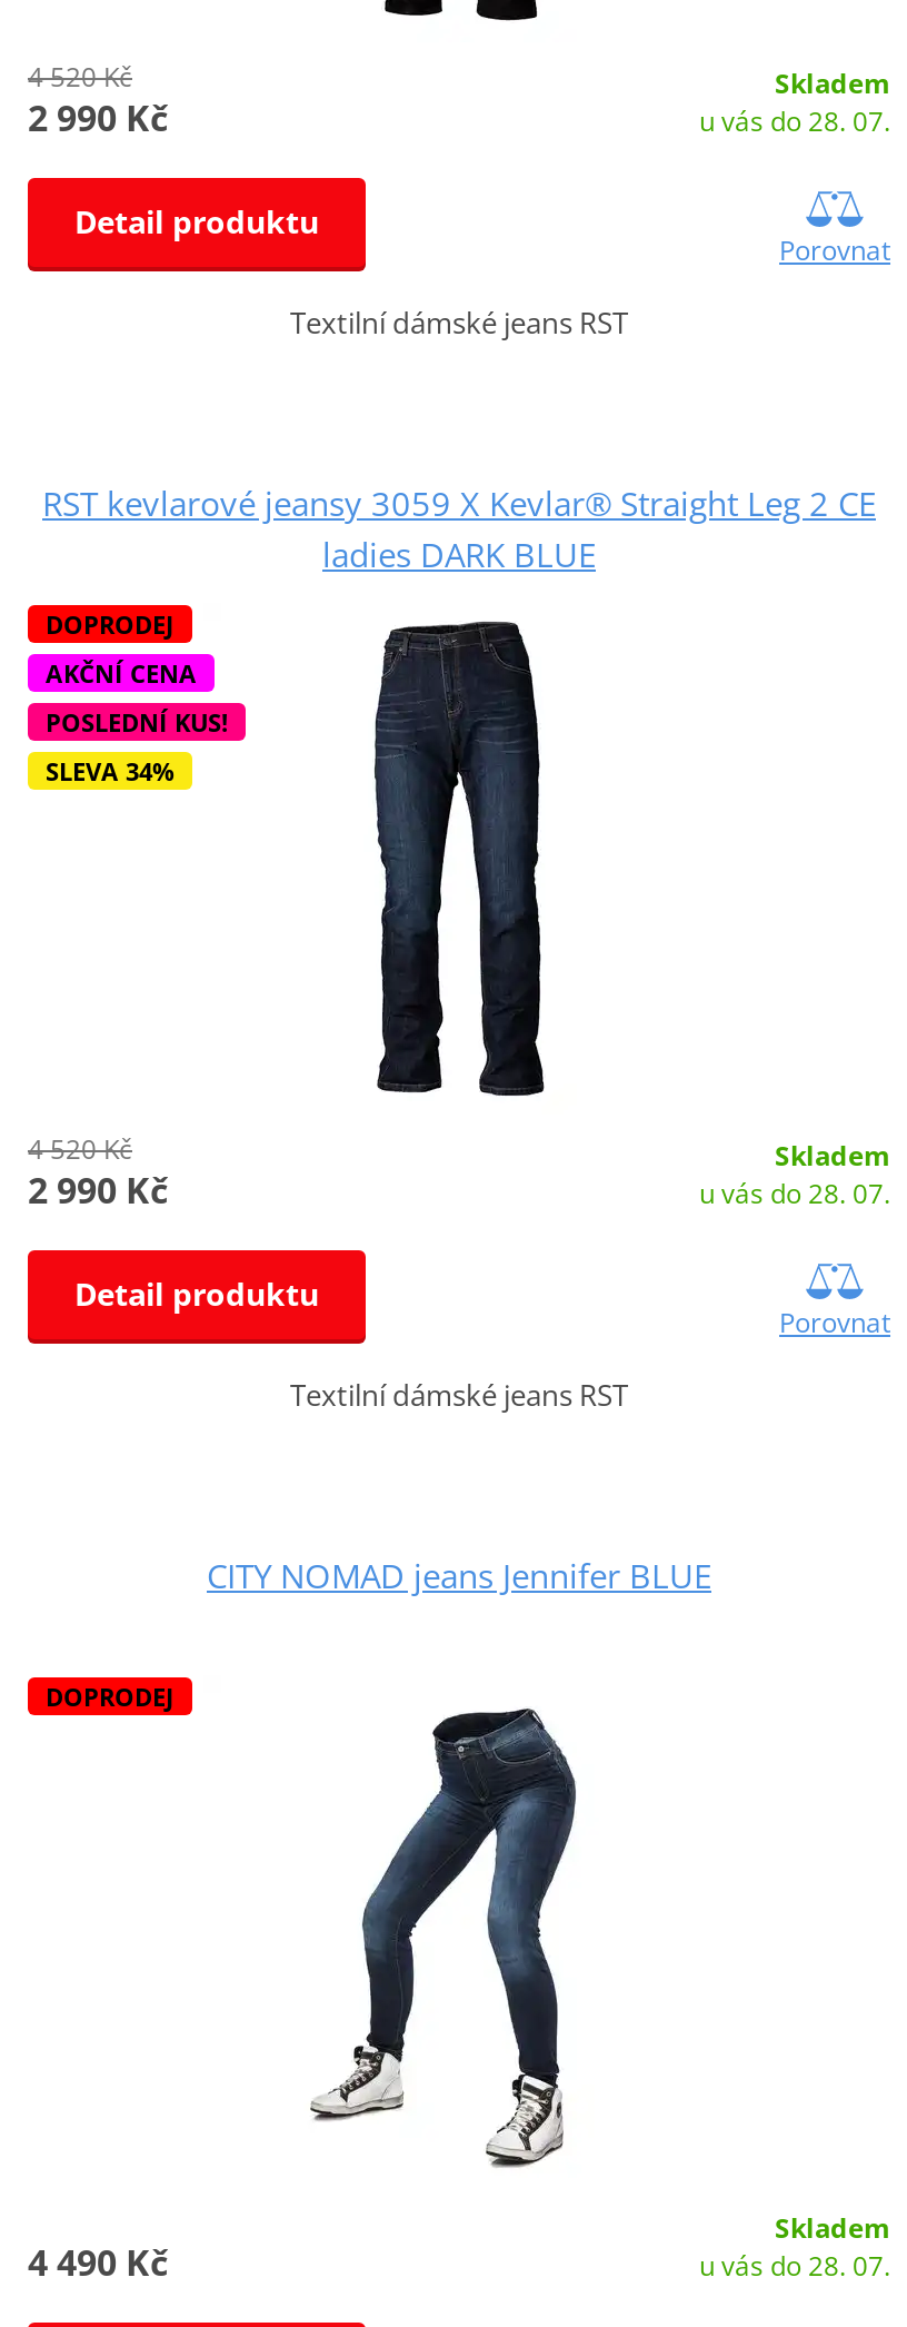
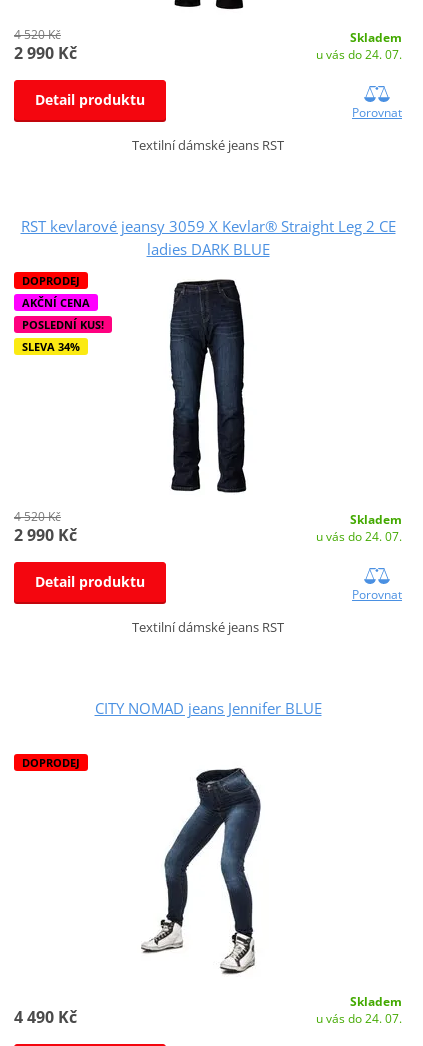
[699,102,890,139] u vás do 28. 07. -> [316,46,402,63] u vás do 24. 07.
[699,1174,890,1212] u vás do 28. 07. -> [316,528,402,545] u vás do 24. 07.
[699,2246,890,2284] u vás do 28. 07. -> [316,1010,402,1027] u vás do 24. 07.

